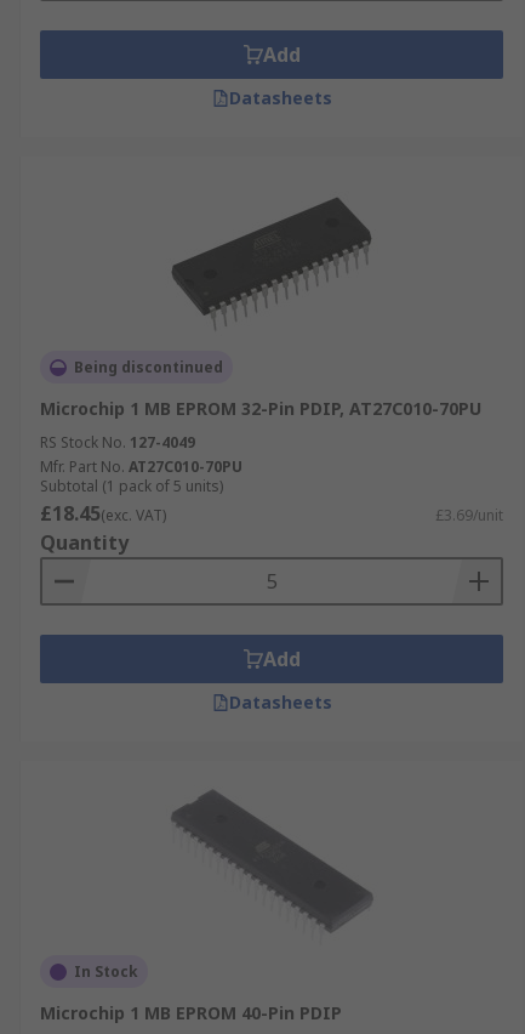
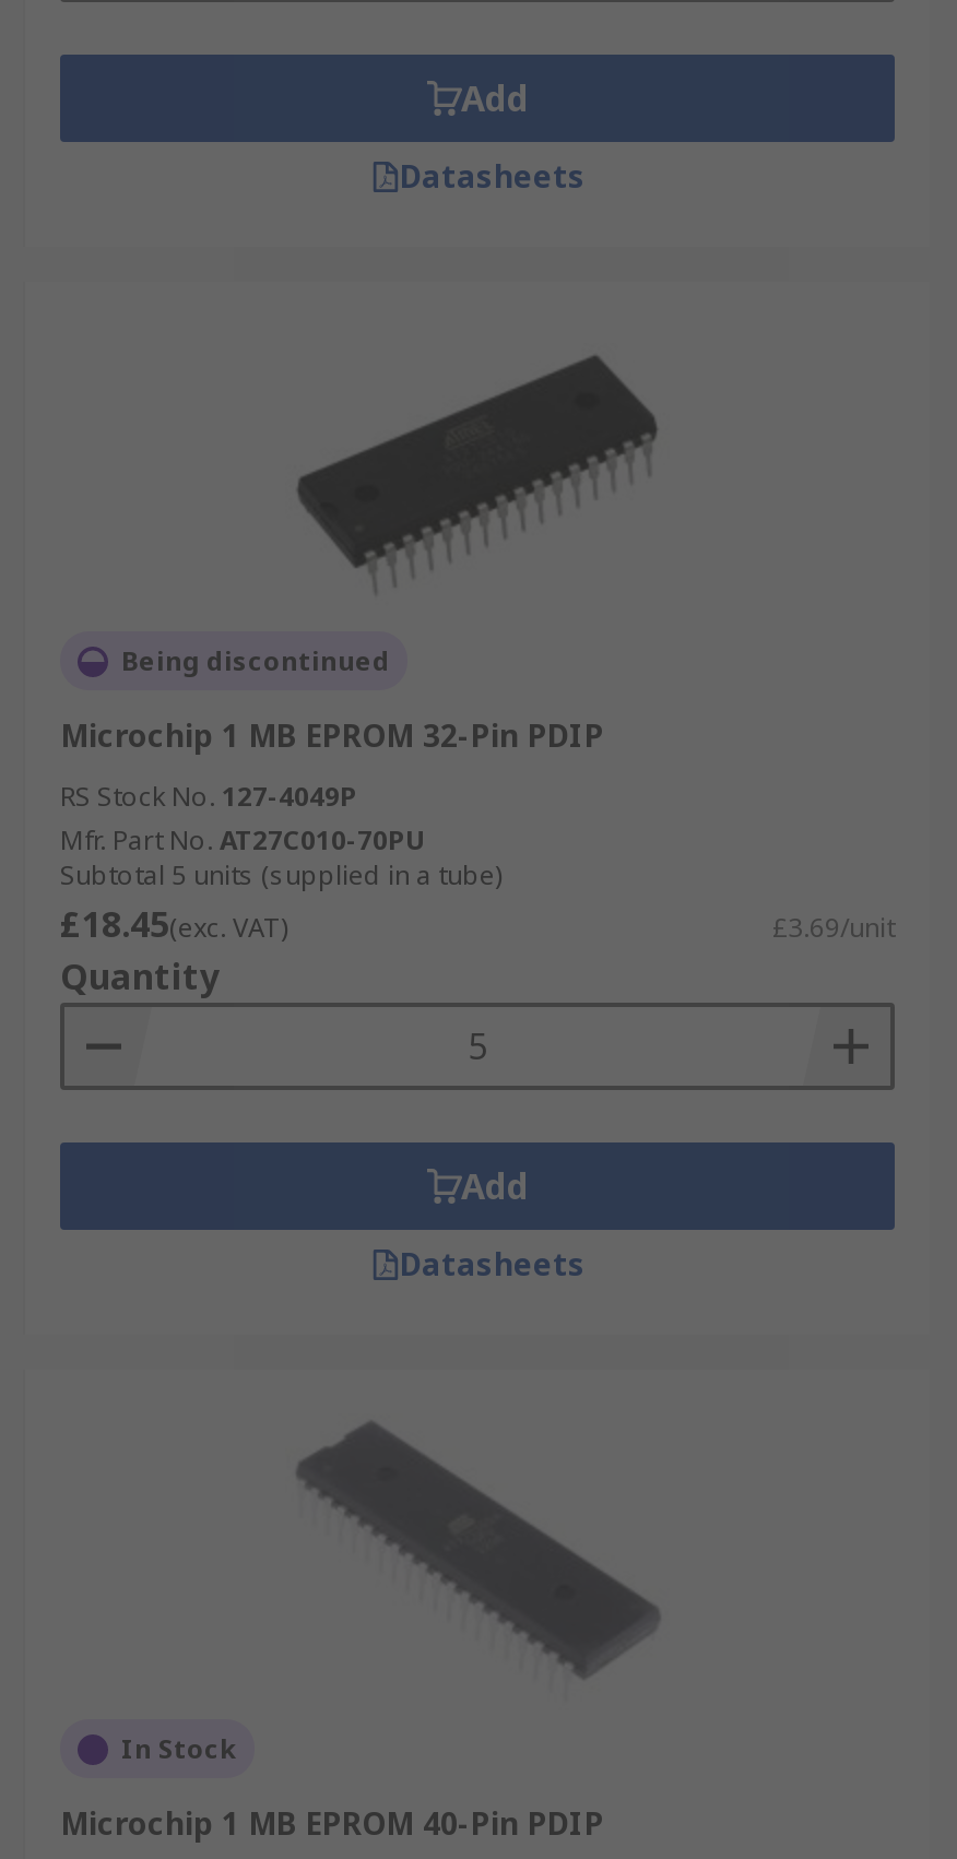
[40,397,481,420] Microchip 1 MB EPROM 32-Pin PDIP, AT27C010-70PU -> [60,714,604,756] Microchip 1 MB EPROM 32-Pin PDIP
[40,432,195,453] RS Stock No. 127-4049 -> [60,778,357,815] RS Stock No. 127-4049P
[40,476,223,496] Subtotal (1 pack of 5 units) -> [60,856,501,893] Subtotal 5 units (supplied in a tube)

